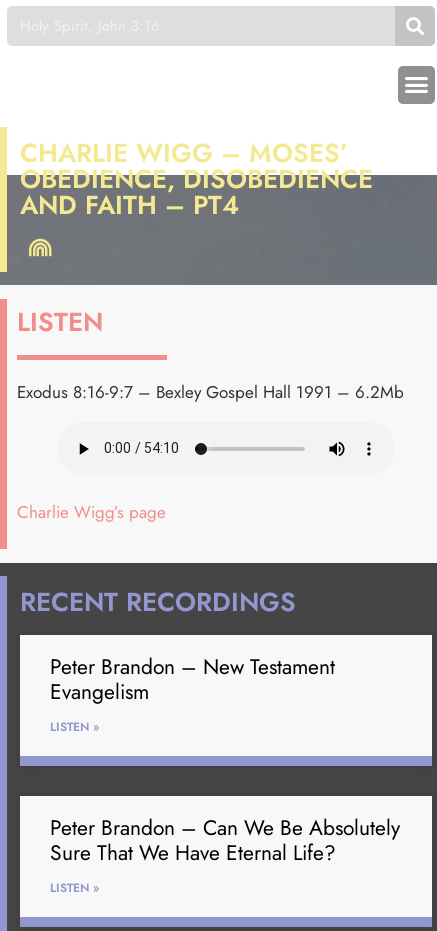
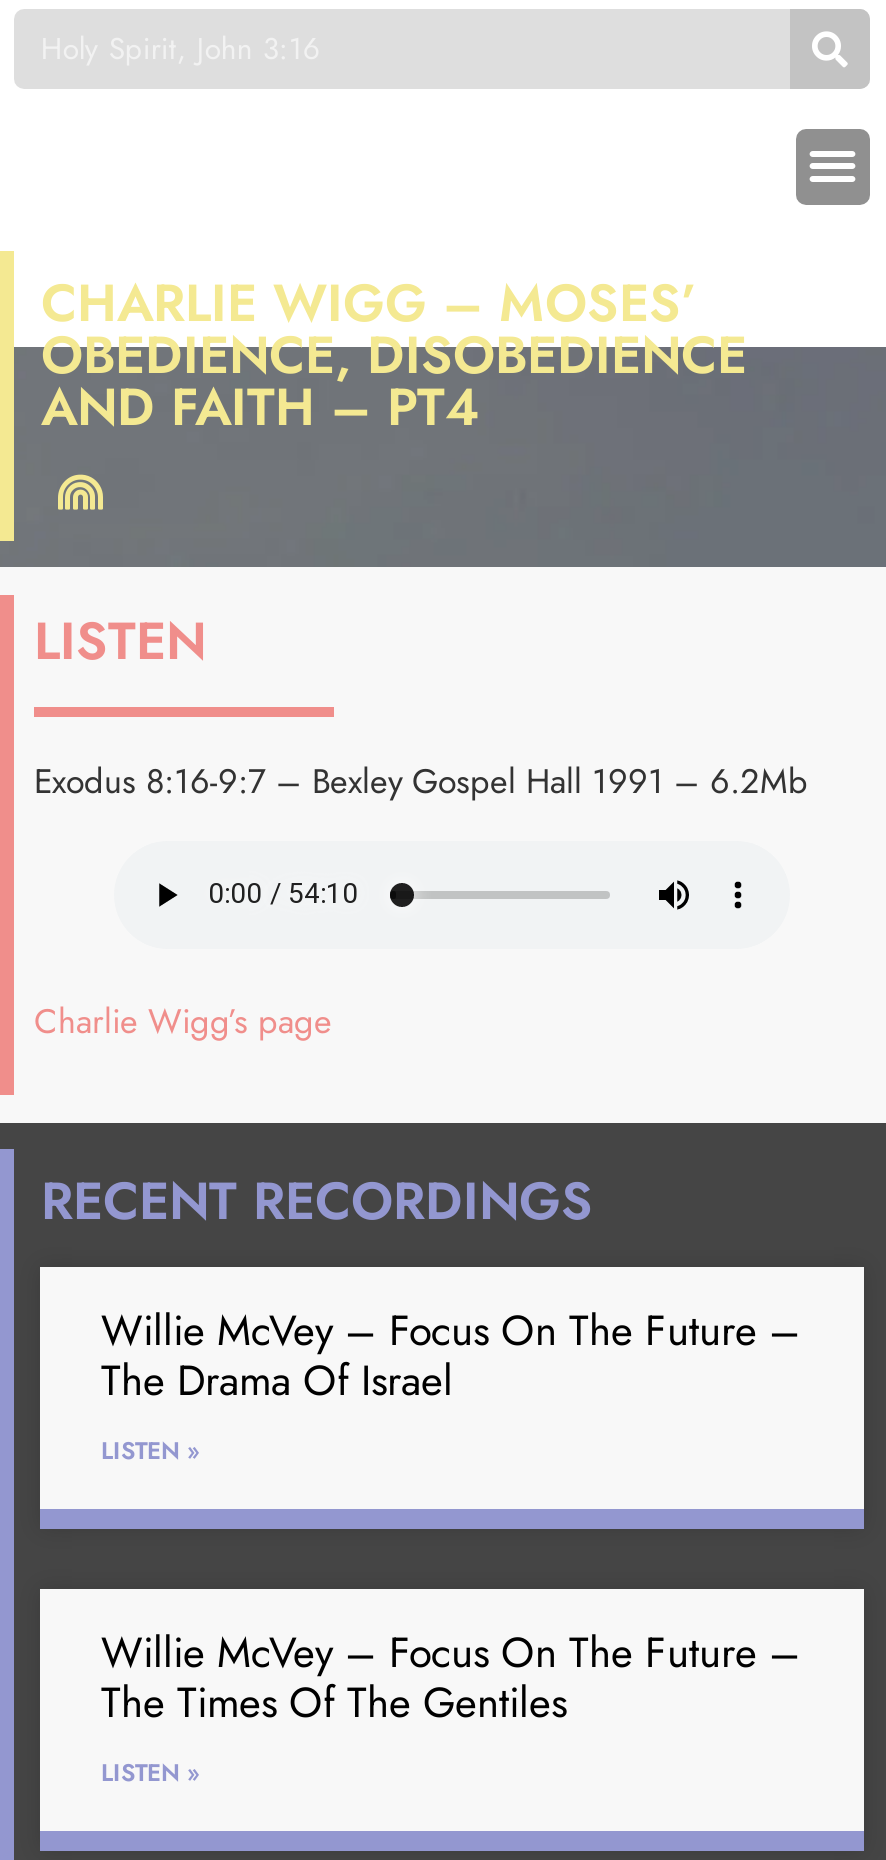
[50,652,335,707] Peter Brandon – New Testament | Evangelism -> [101,1302,801,1412] Willie McVey – Focus On The Future – | The Drama Of Israel
[50,813,400,868] Peter Brandon – Can We Be Absolutely | Sure That We Have Eternal Life? -> [101,1624,801,1734] Willie McVey – Focus On The Future – | The Times Of The Gentiles

